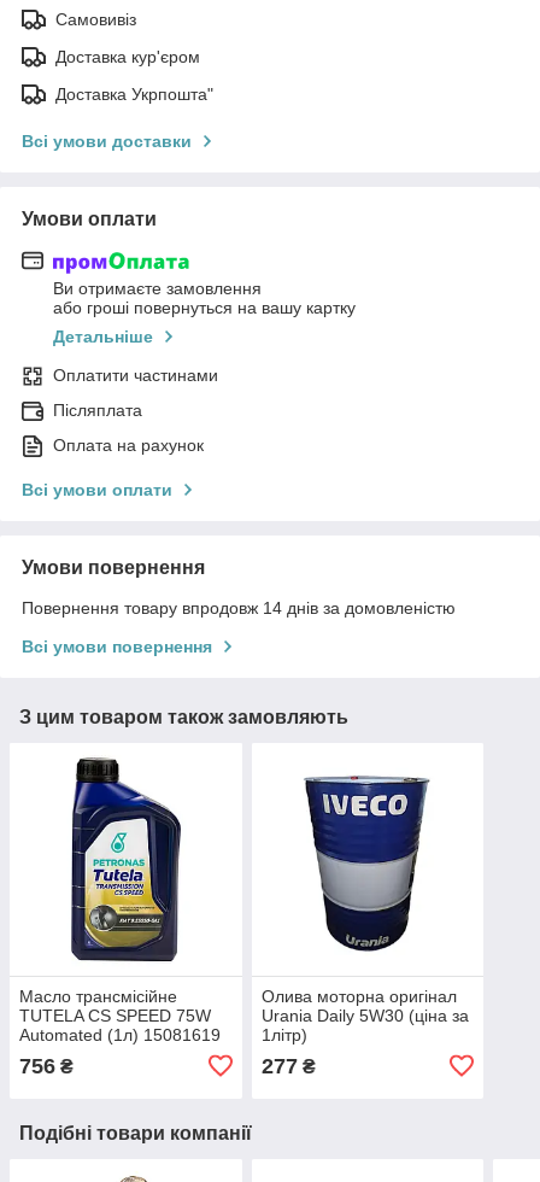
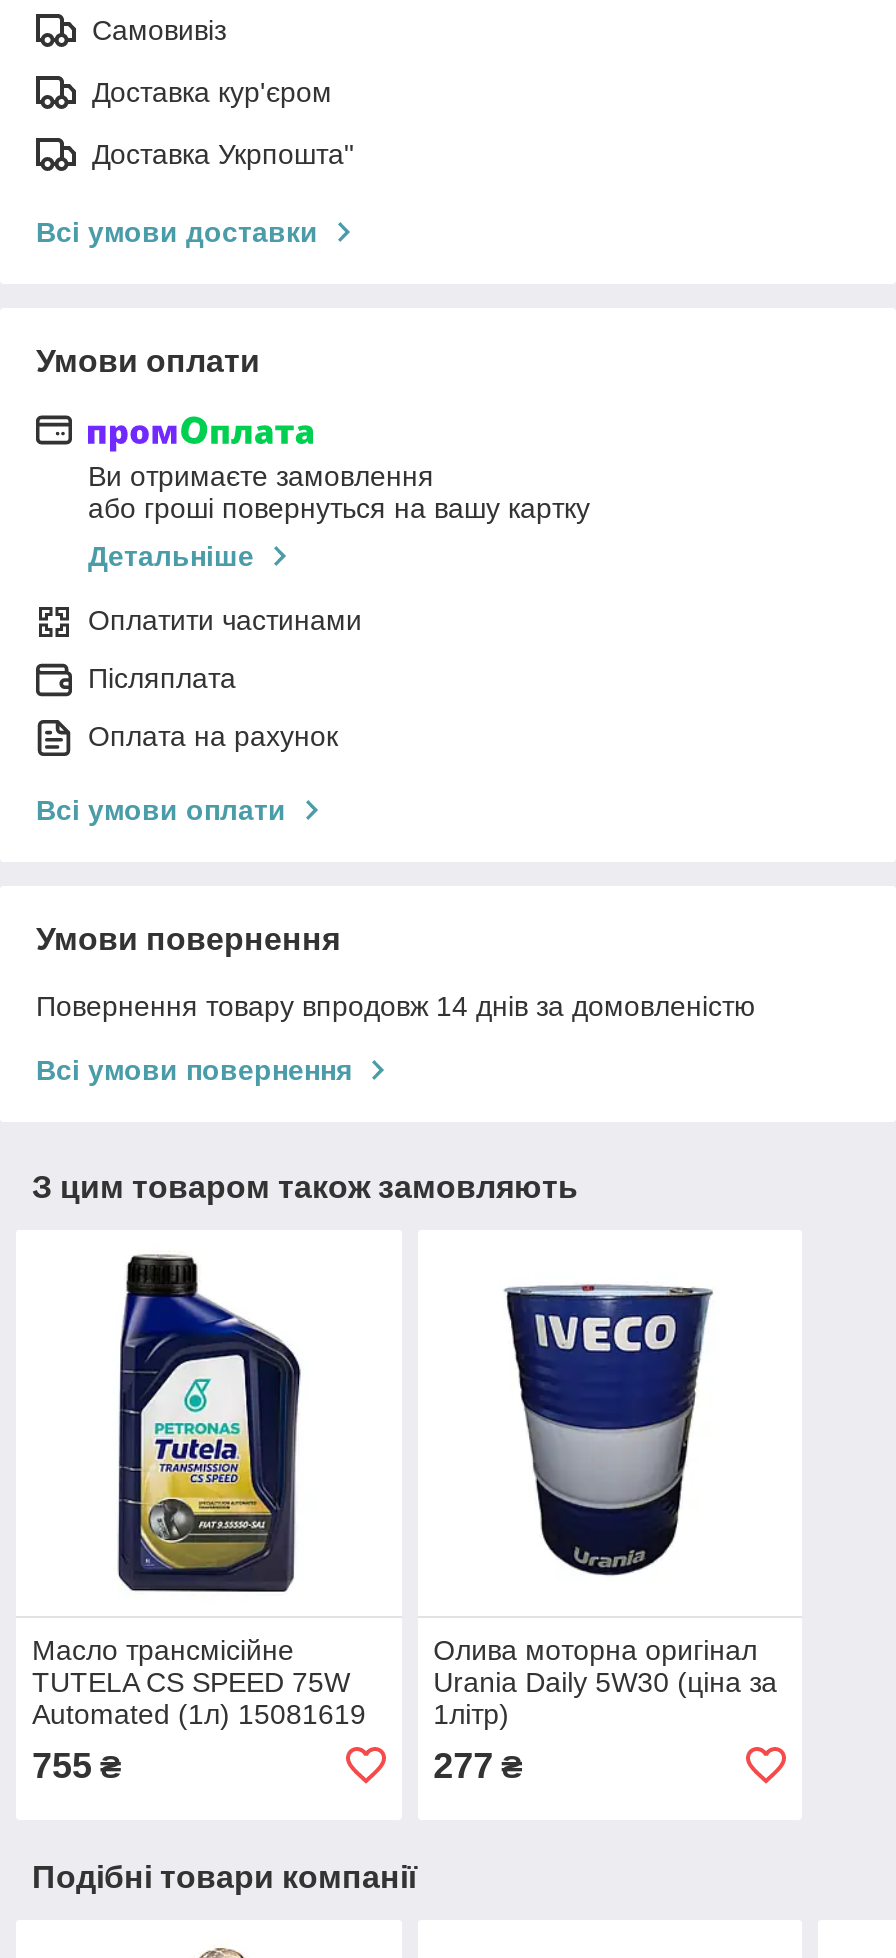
[19,1054,74,1078] 756 ₴ -> [32,1746,122,1786] 755 ₴

